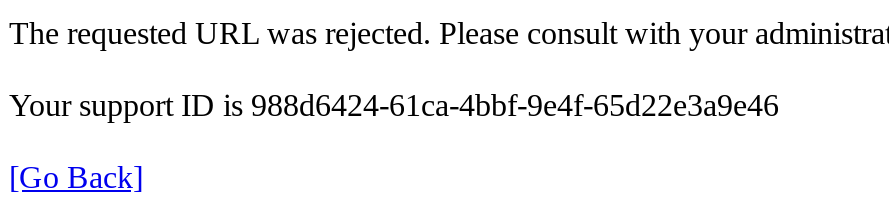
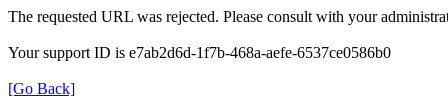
[9,88,779,122] Your support ID is 988d6424-61ca-4bbf-9e4f-65d22e3a9e46 -> [8,44,391,61] Your support ID is e7ab2d6d-1f7b-468a-aefe-6537ce0586b0

